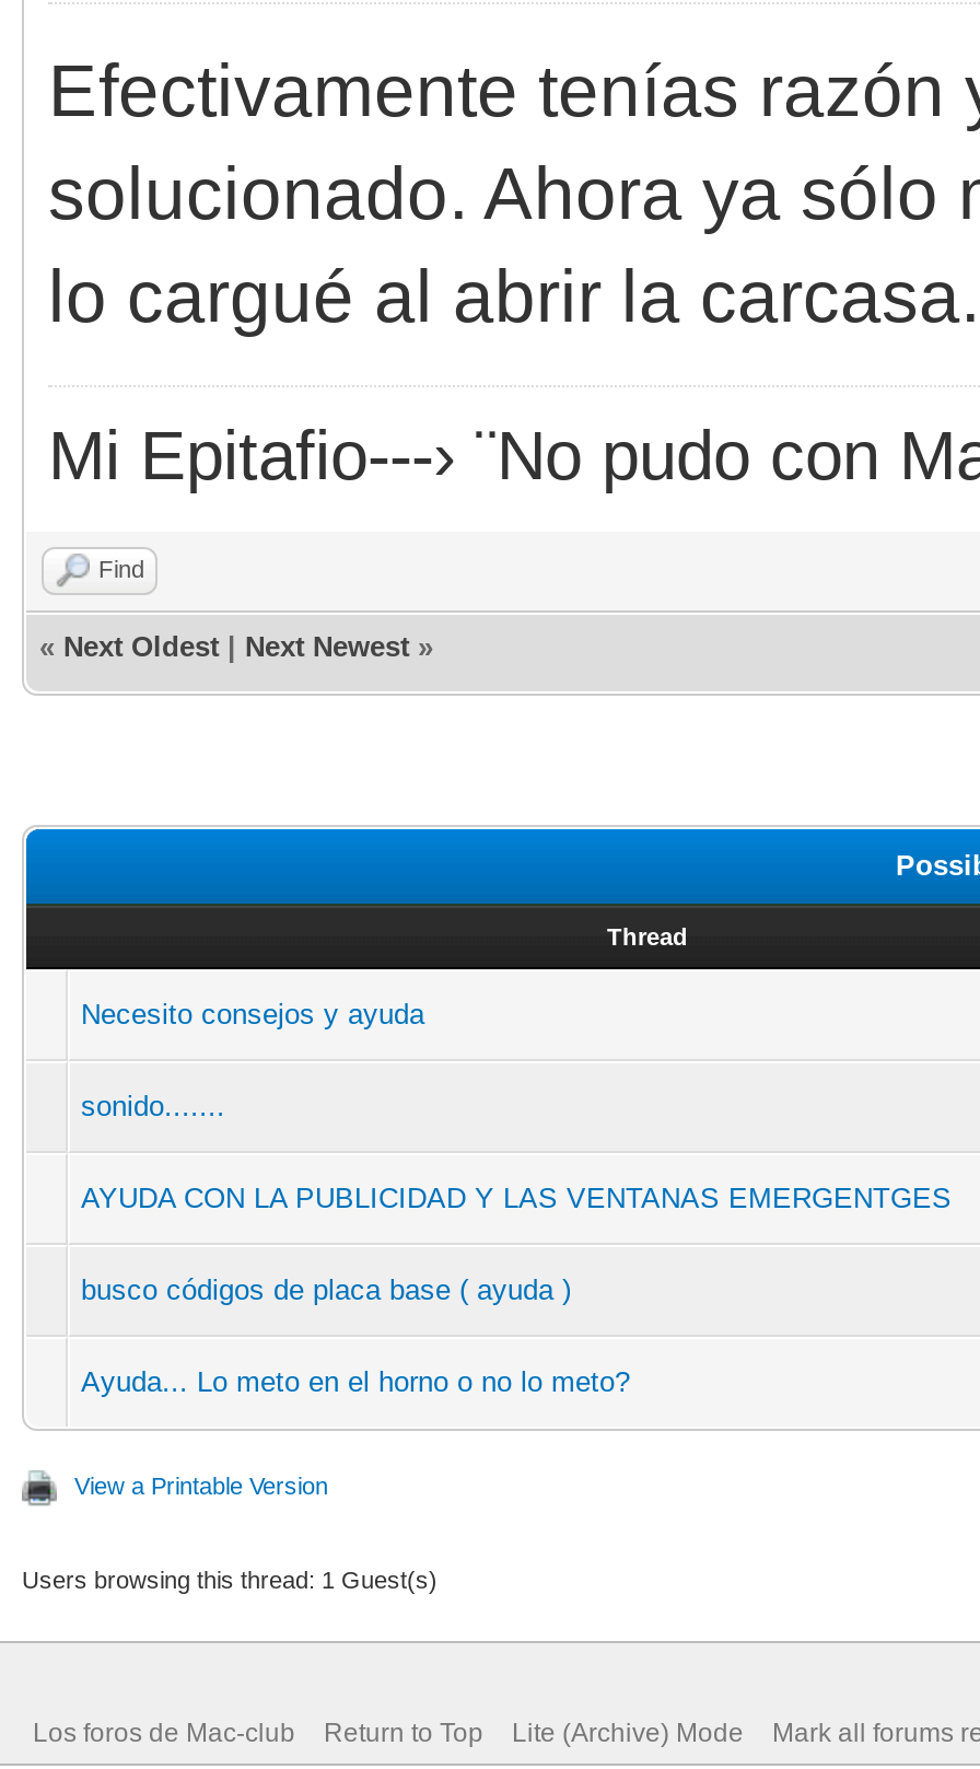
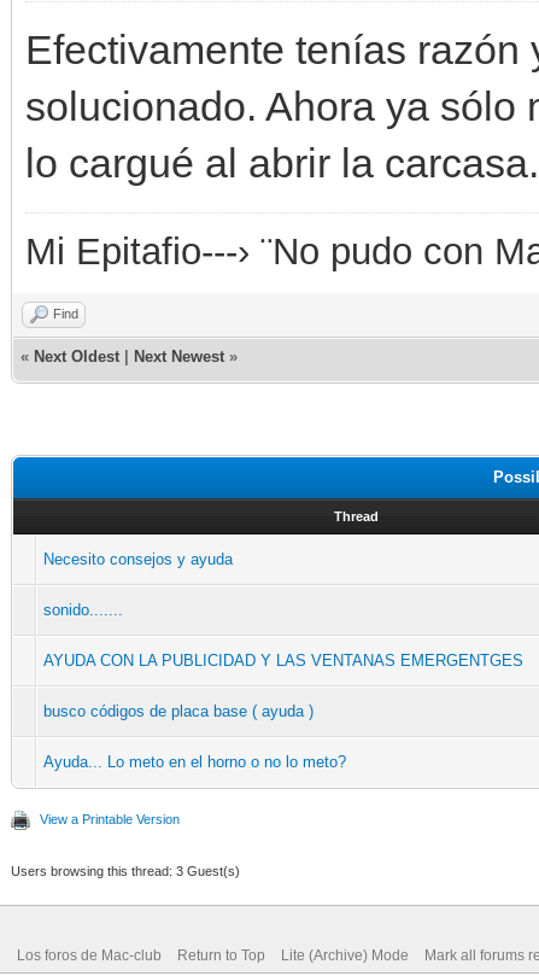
[22,1566,437,1592] Users browsing this thread: 1 Guest(s) -> [11,864,240,878] Users browsing this thread: 3 Guest(s)

